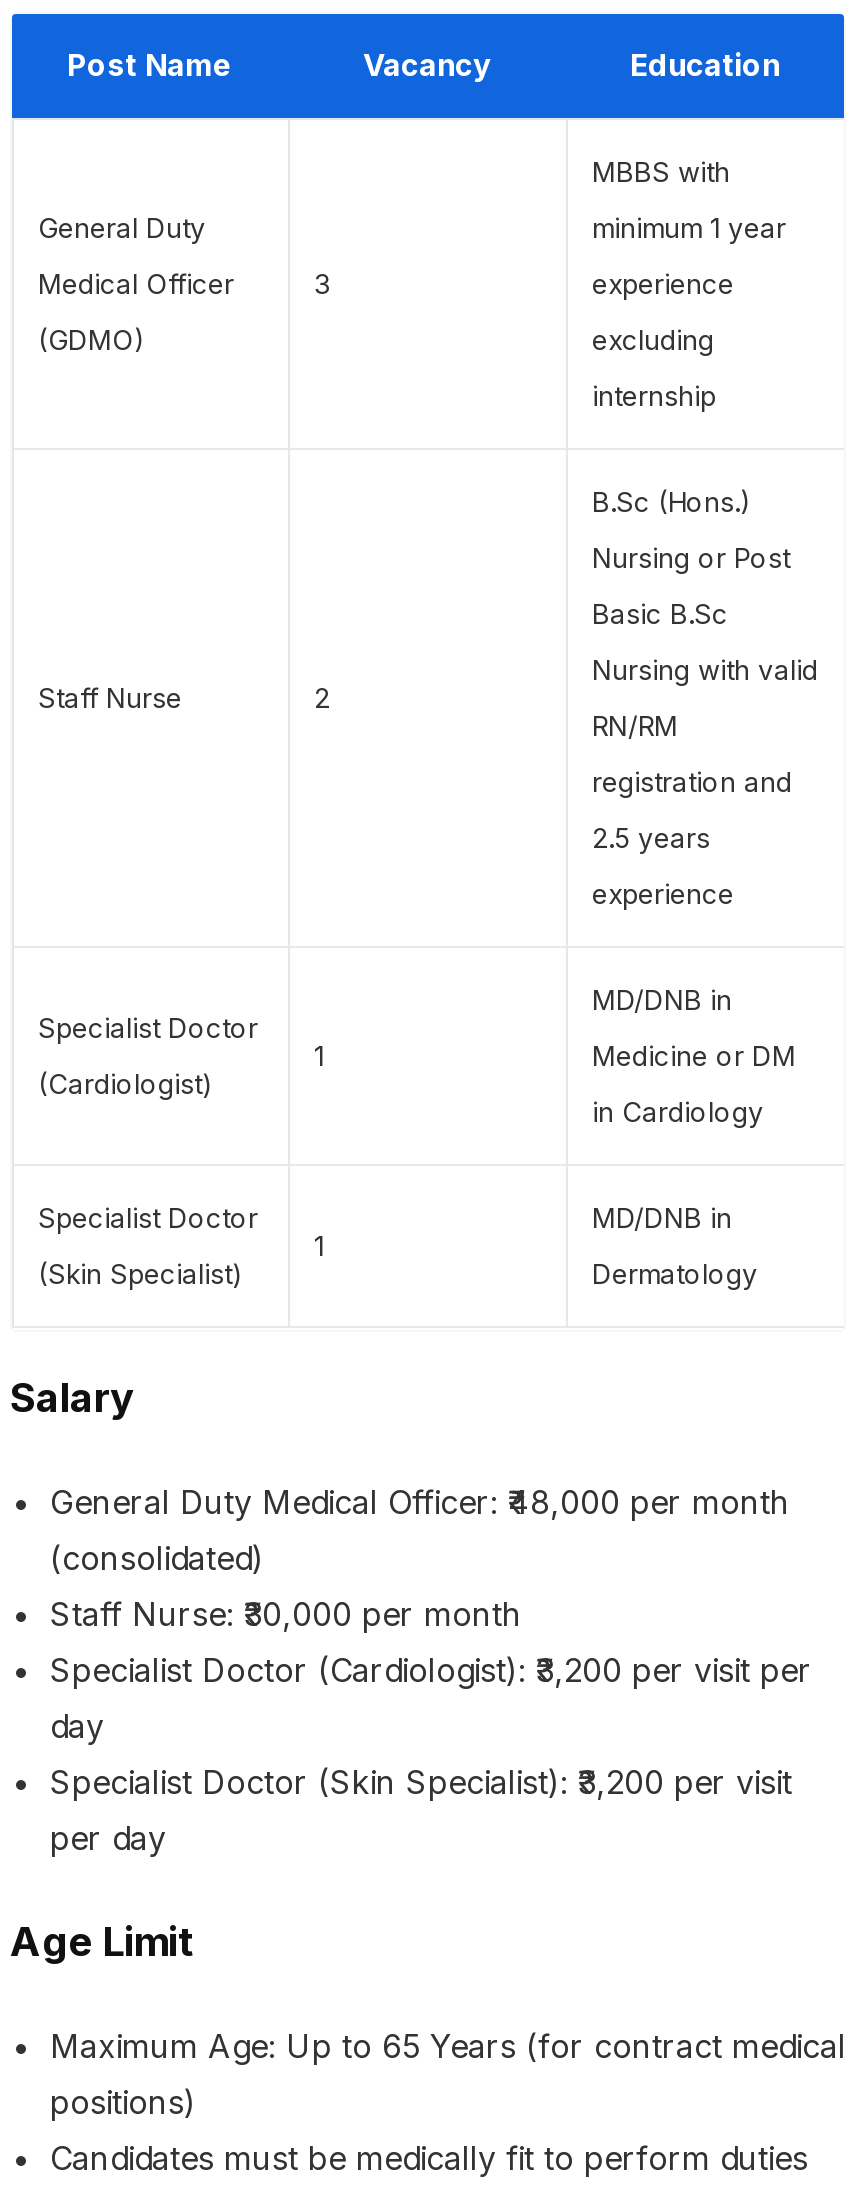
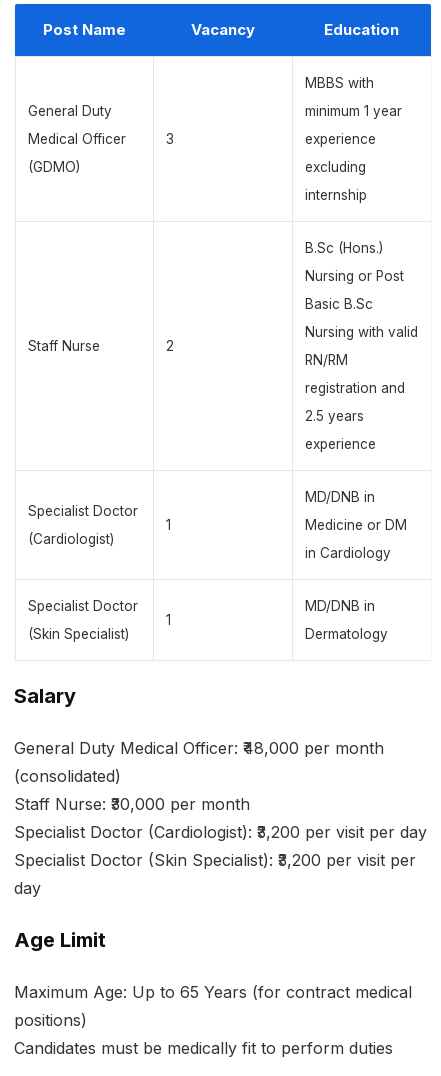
[50,1650,812,1690] Specialist Doctor (Cardiologist): ₹3,200 per visit per -> [14,822,427,870] Specialist Doctor (Cardiologist): ₹3,200 per visit per day | Specialist Doctor (Skin Specialist): ₹3,200 per visit per
moved [50,1706,104,1746] -> [14,878,41,898]: day
[50,1762,792,1858] Specialist Doctor (Skin Specialist): ₹3,200 per visit | per day -> none

